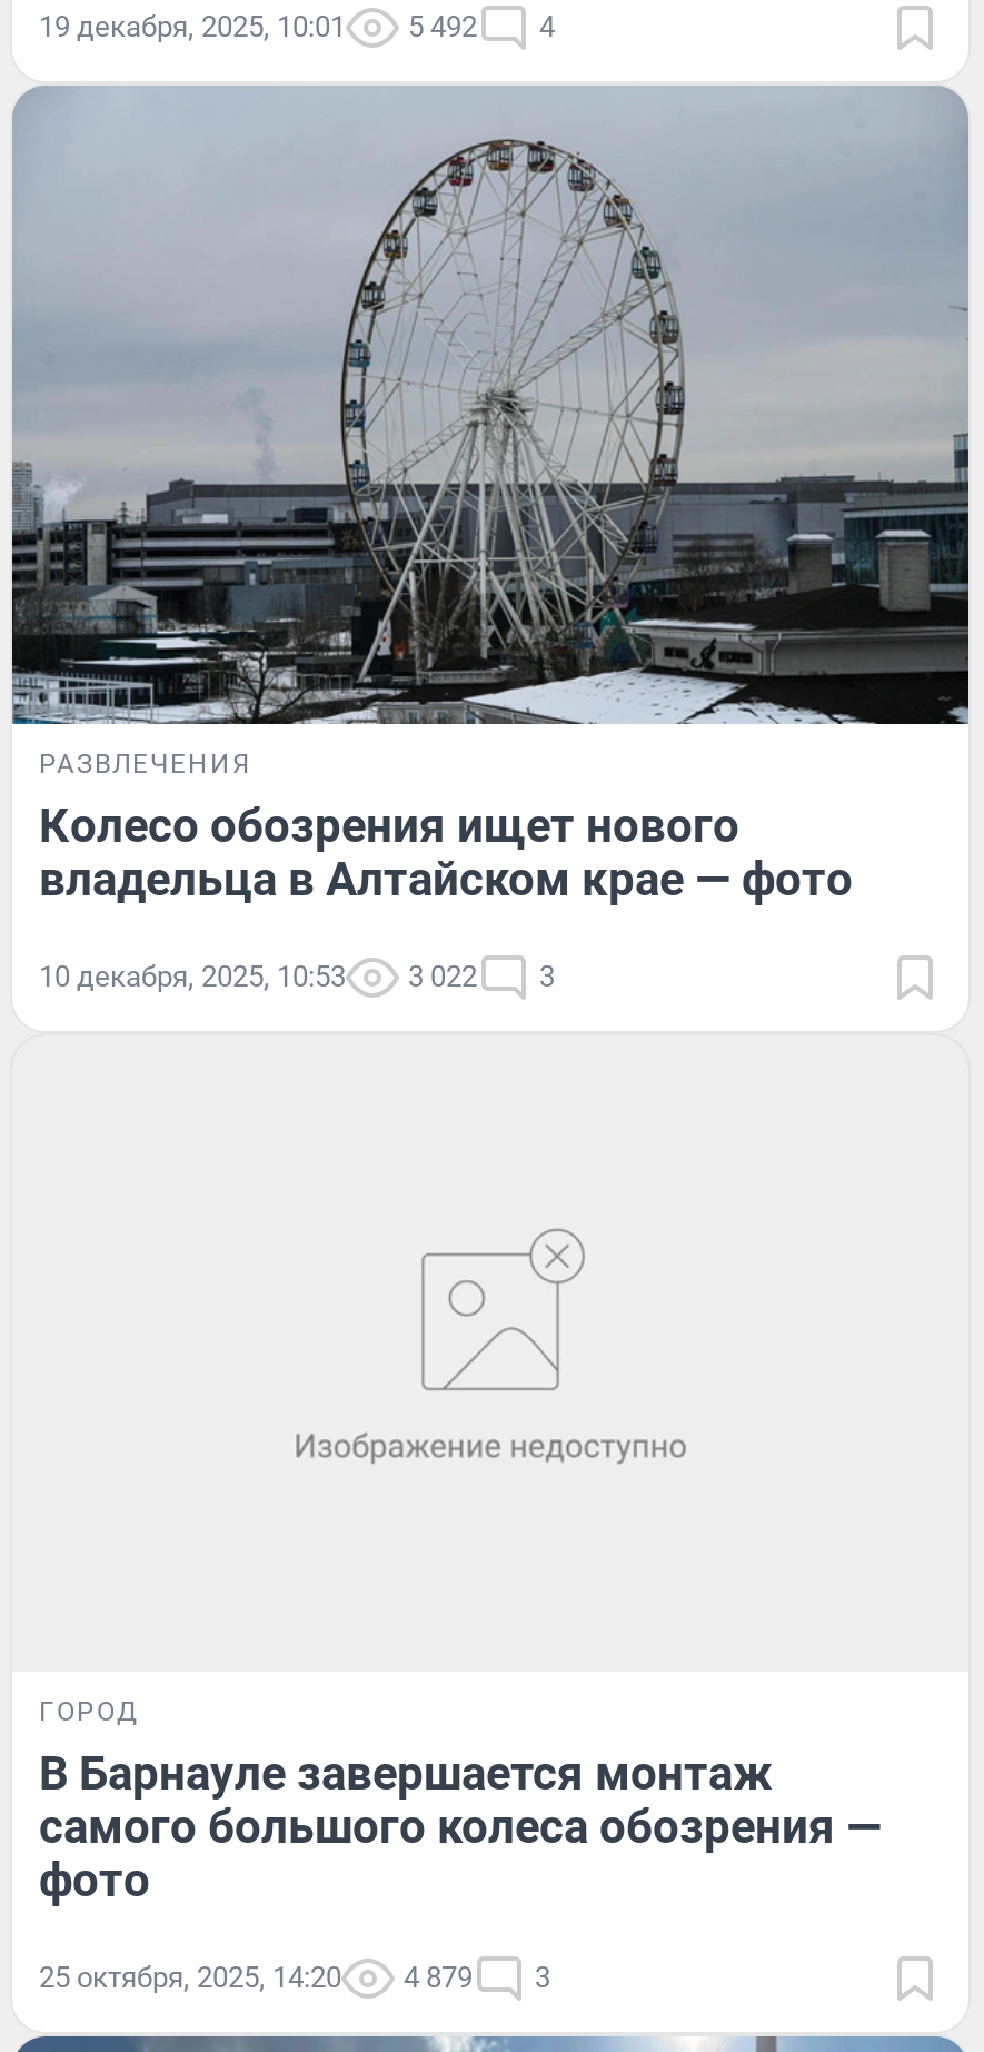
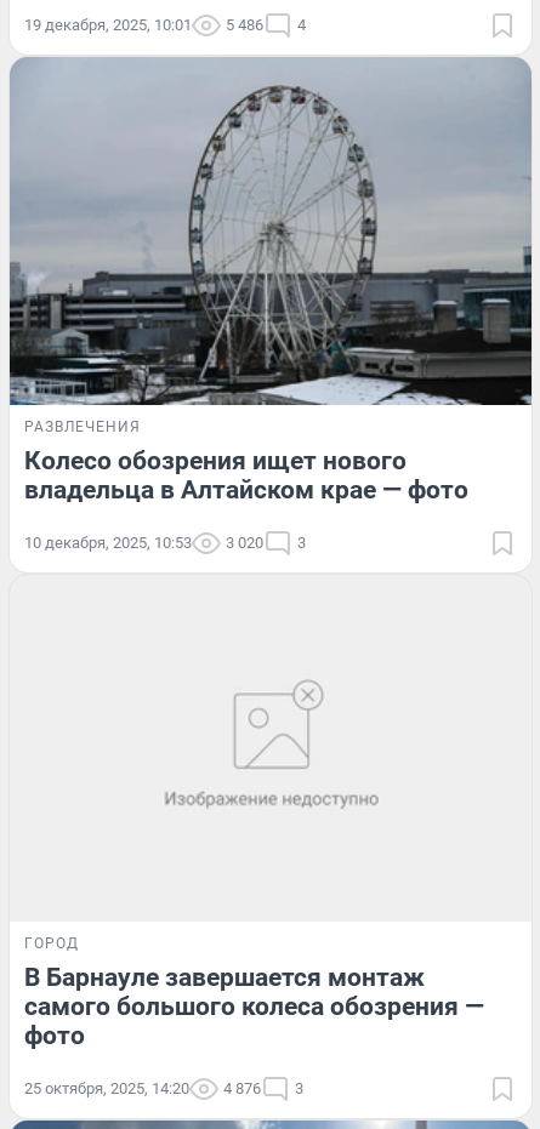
[39,10,555,43] 19 декабря, 2025, 10:01 5 492 4 -> [24,16,306,34] 19 декабря, 2025, 10:01 5 486 4
[39,959,555,992] 10 декабря, 2025, 10:53 3 022 3 -> [24,533,306,551] 10 декабря, 2025, 10:53 3 020 3
[39,1961,550,1995] 25 октября, 2025, 14:20 4 879 3 -> [24,1080,303,1098] 25 октября, 2025, 14:20 4 876 3

